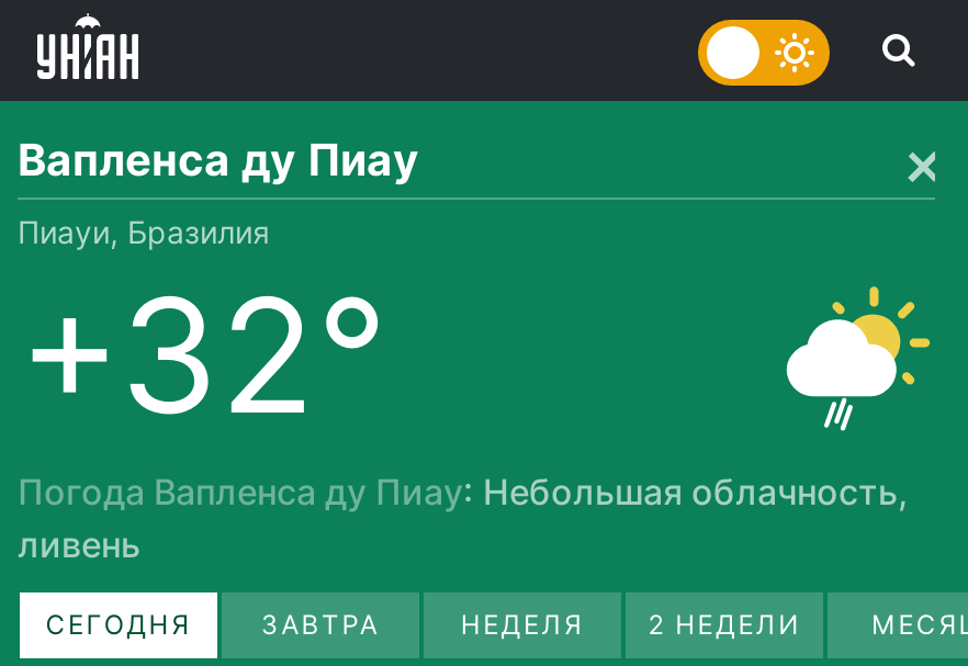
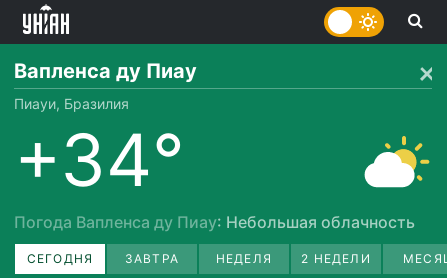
[18,259,933,566] [image] | +32° | Погода Вапленса ду Пиау: Небольшая облачность, | ливень -> [14,116,430,232] [image] | +34° | Погода Вапленса ду Пиау: Небольшая облачность

